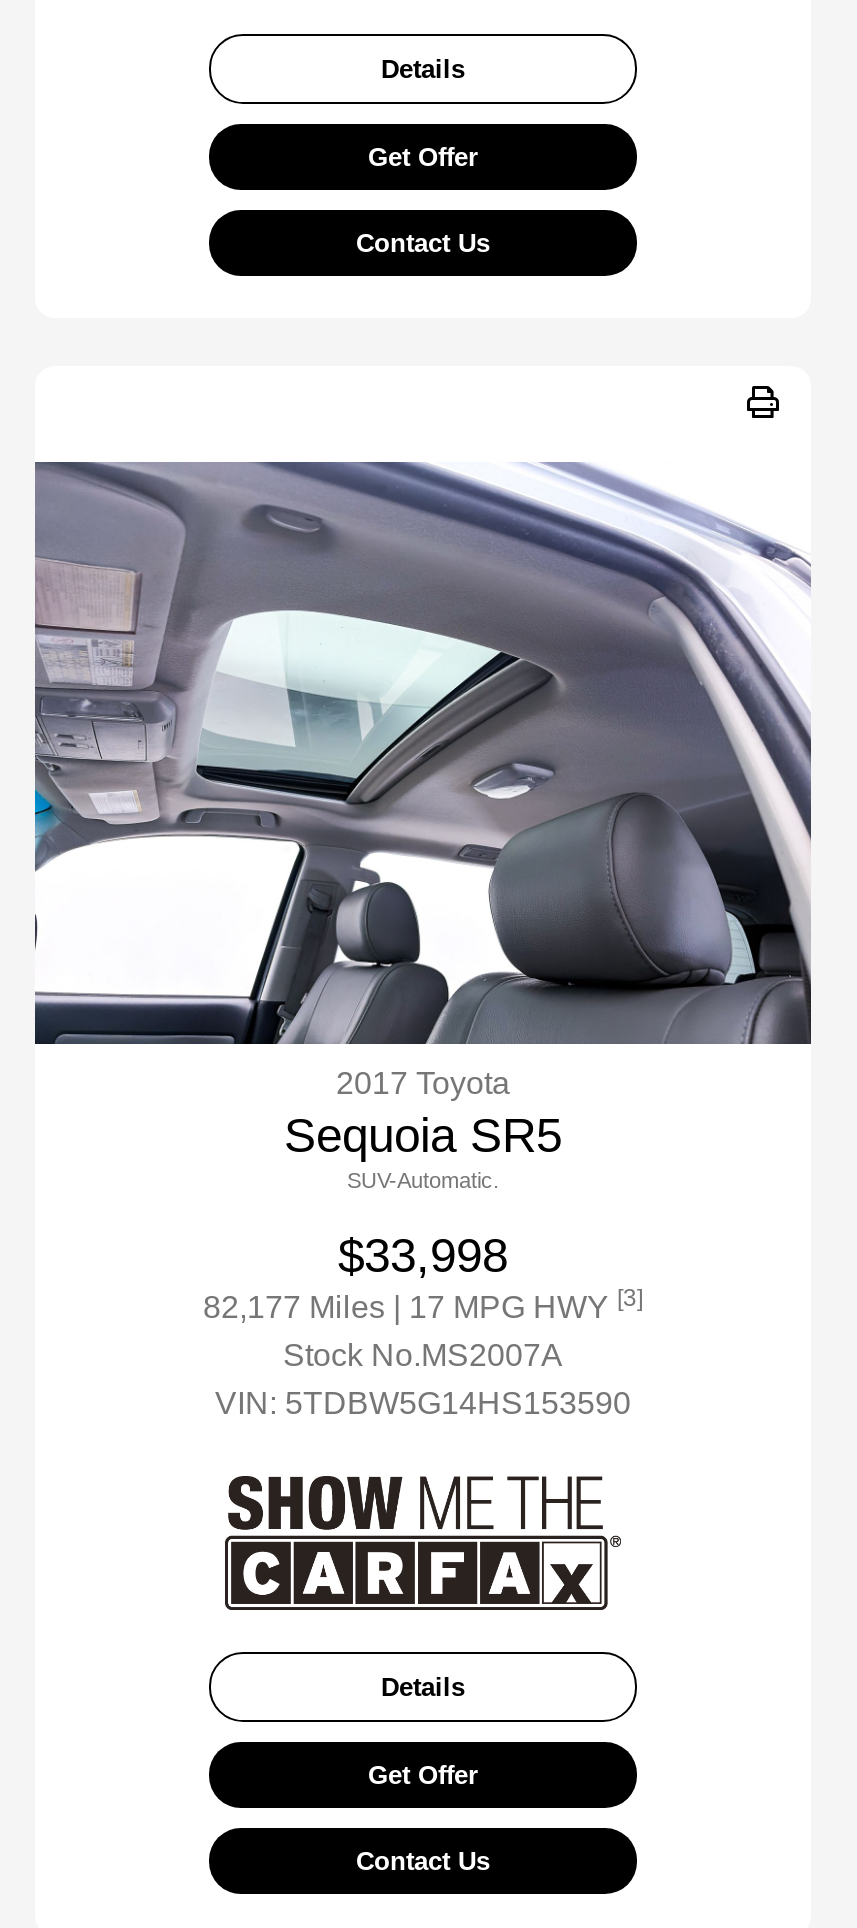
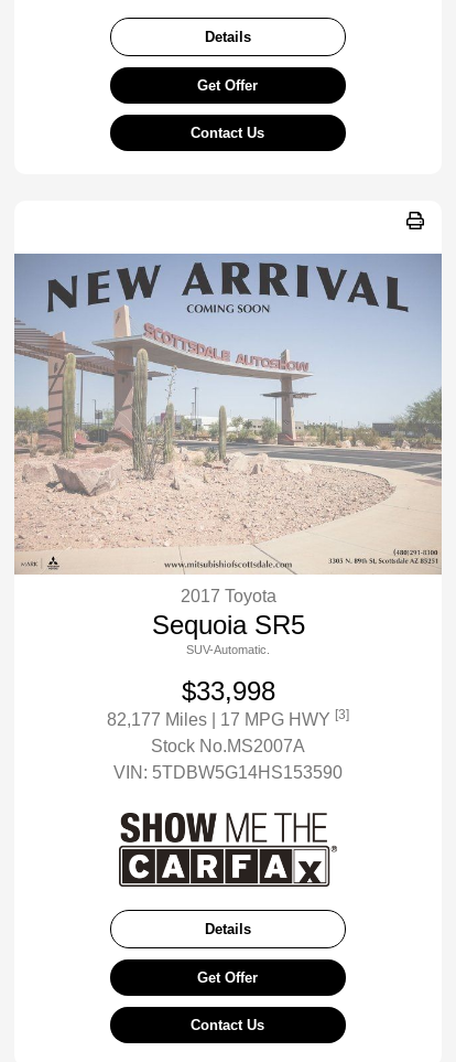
[33,462,813,1046] [image] -> [14,253,443,575] [image]

